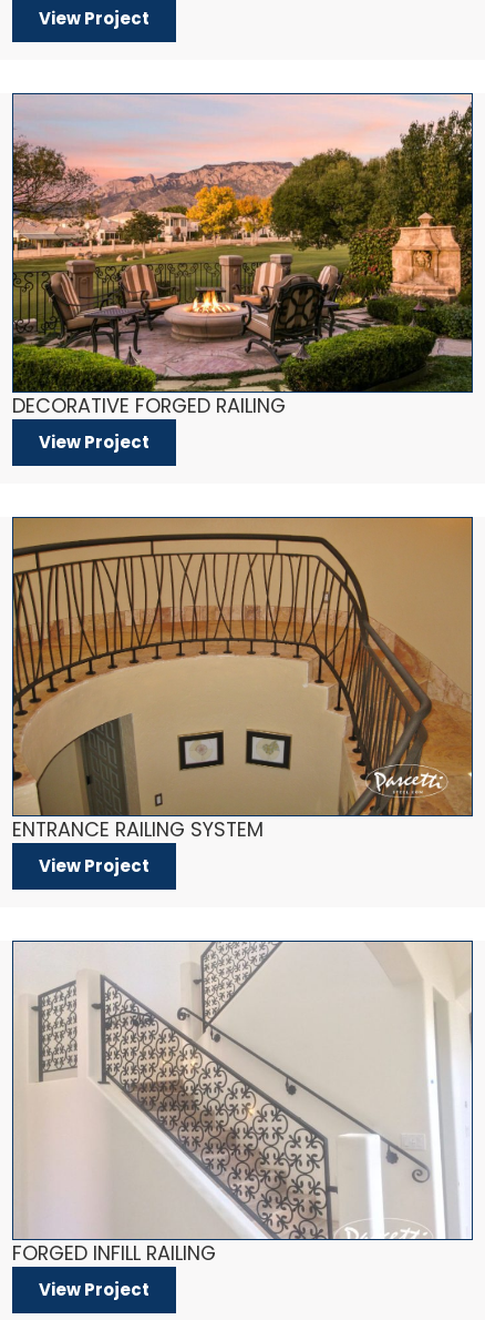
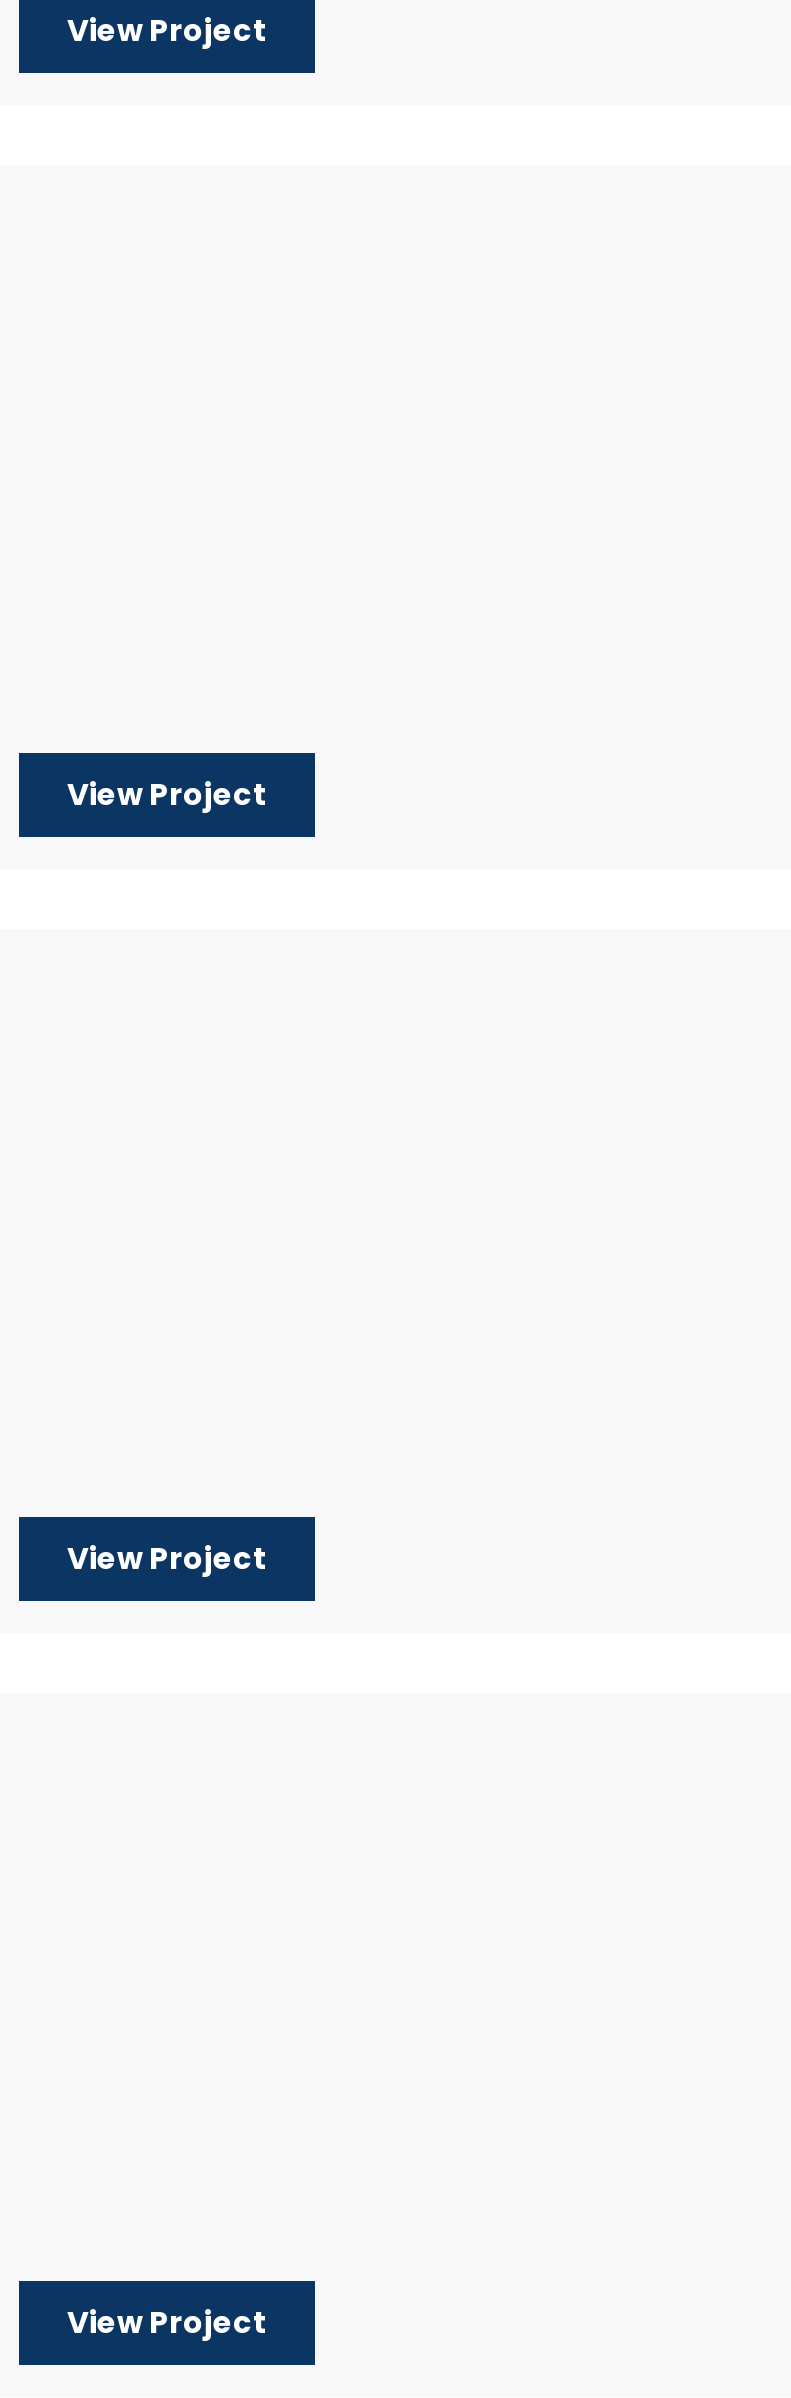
[11,92,474,419] [image] | DECORATIVE FORGED RAILING -> none
[11,516,474,843] [image] | ENTRANCE RAILING SYSTEM -> none
[11,940,474,1266] [image] | FORGED INFILL RAILING -> none

